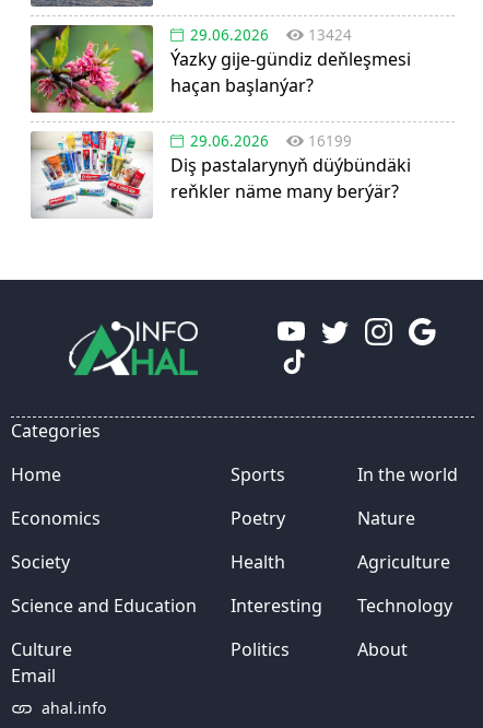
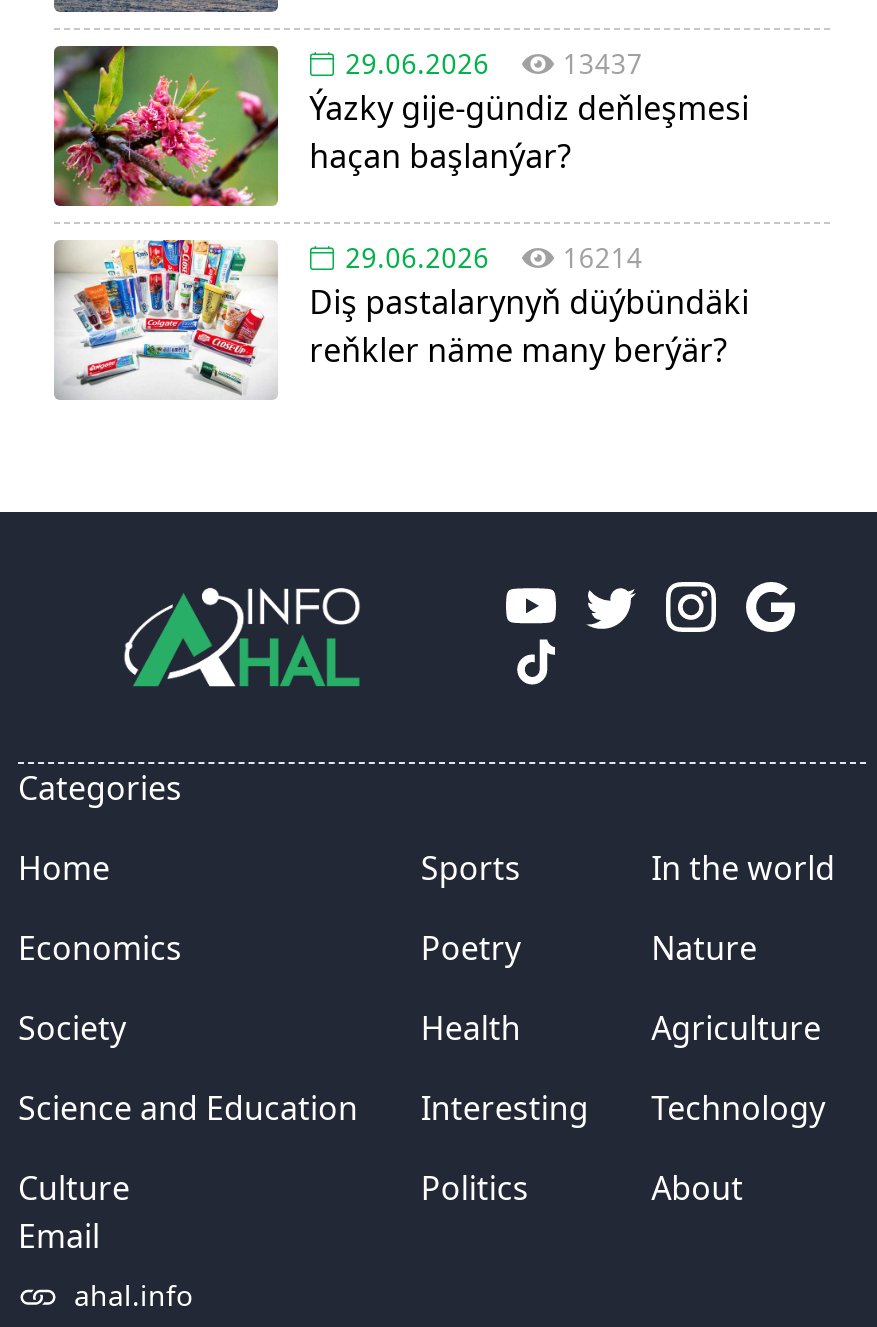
[309,25,352,45] 13424 -> [563,46,643,82] 13437
[309,131,352,151] 16199 -> [563,240,643,276] 16214

